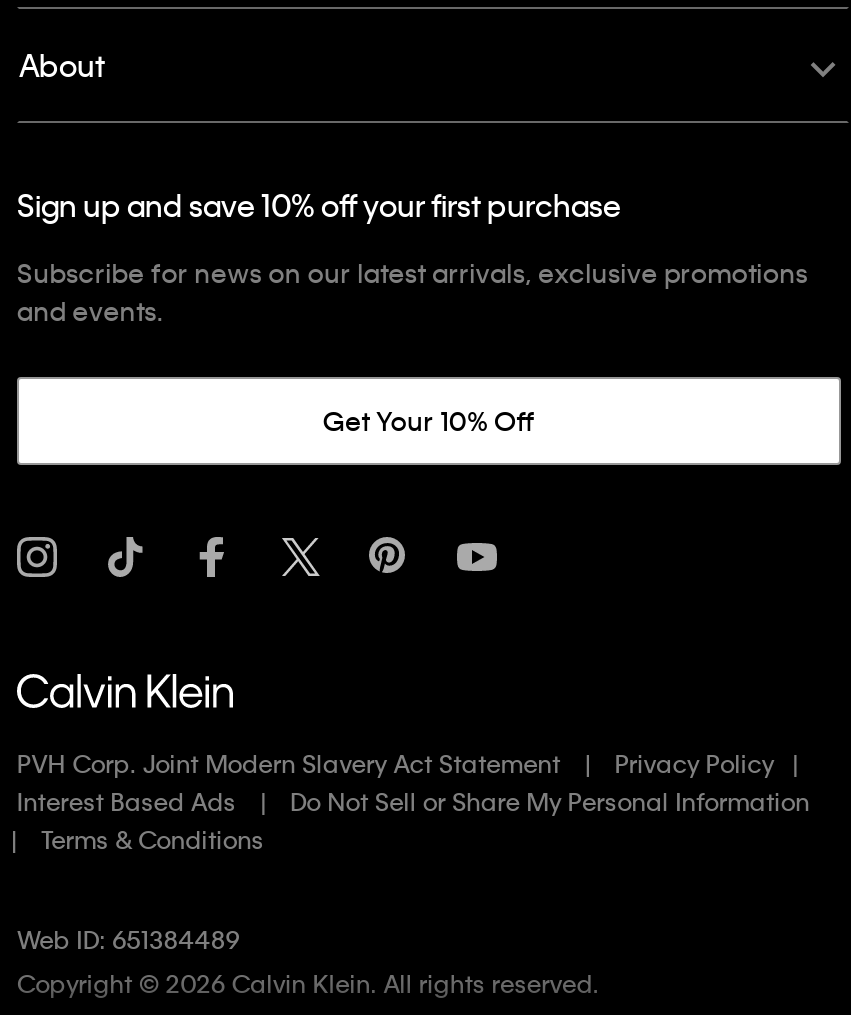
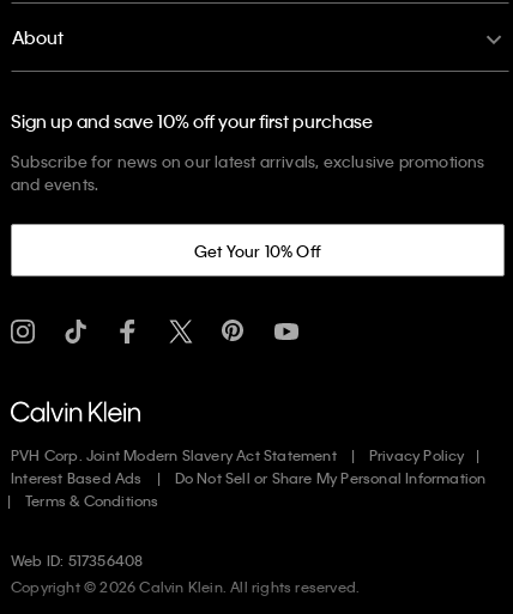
[17,923,240,955] Web ID: 651384489 -> [11,551,143,570] Web ID: 517356408

